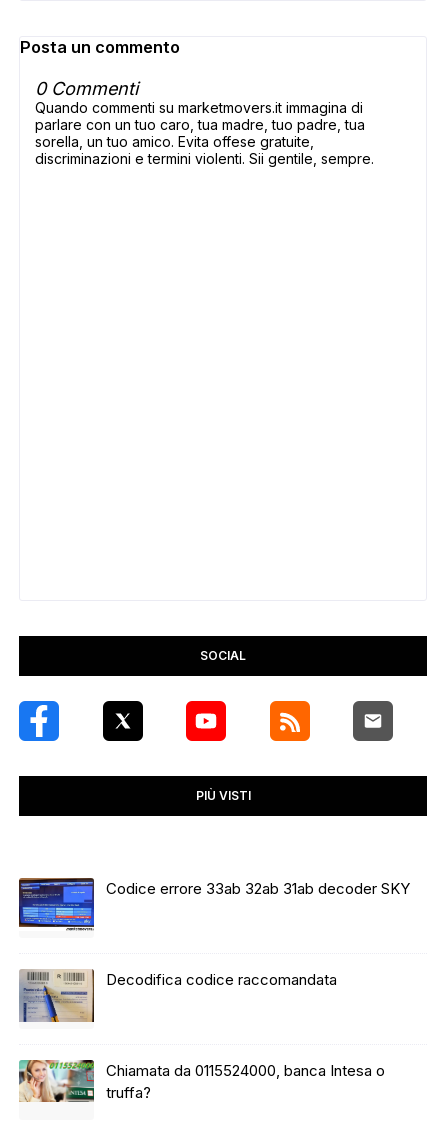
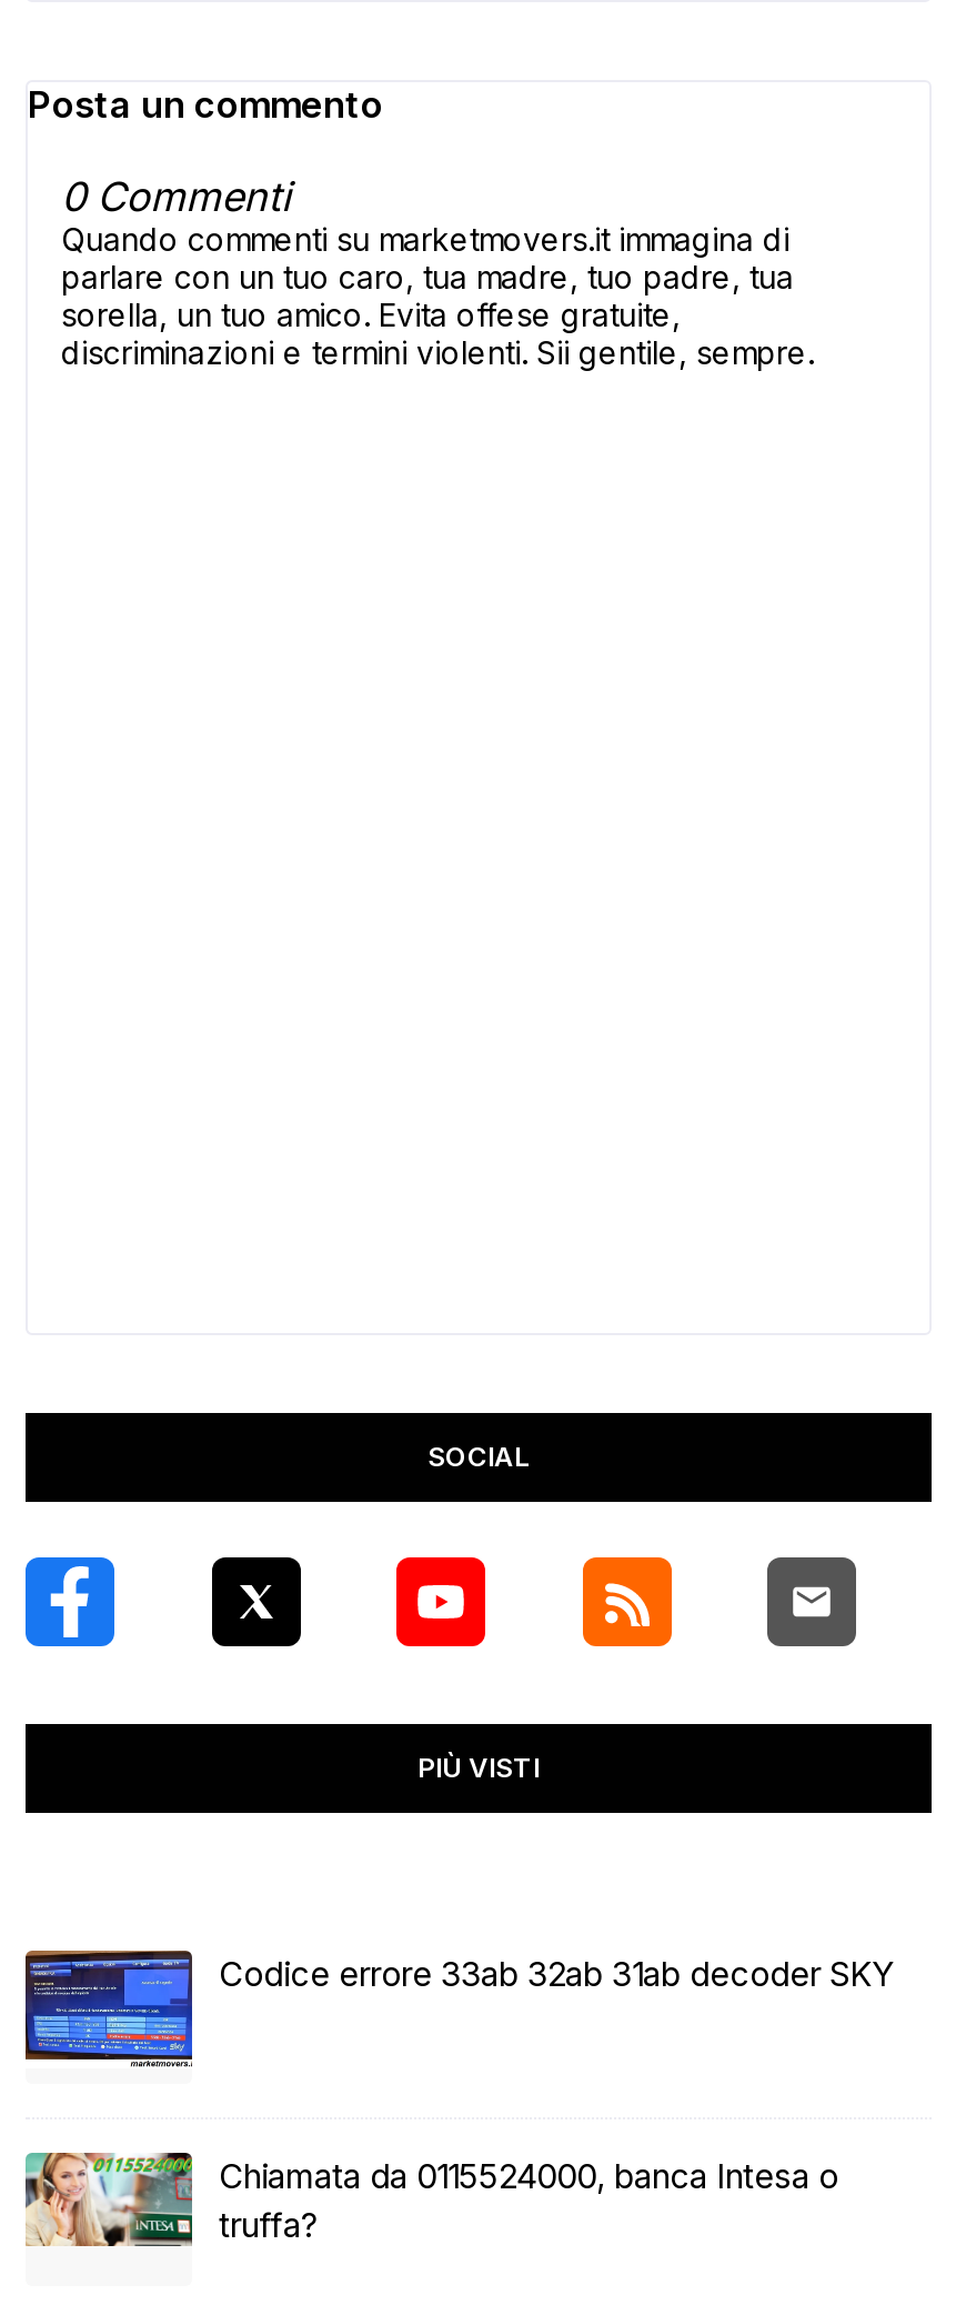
[19,969,337,1023] [image] | Decodifica codice raccomandata -> none

